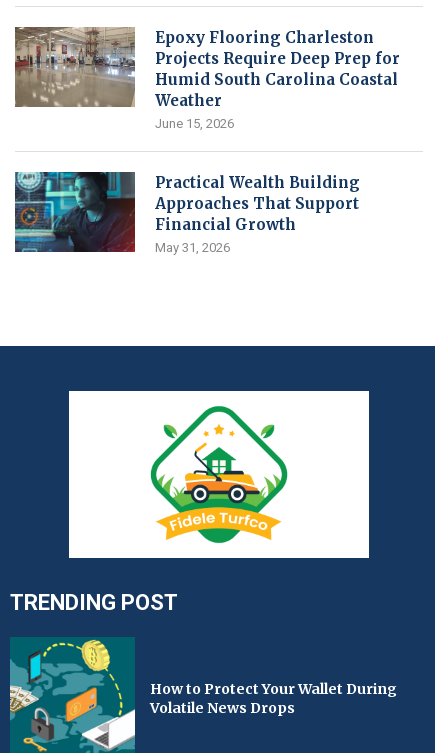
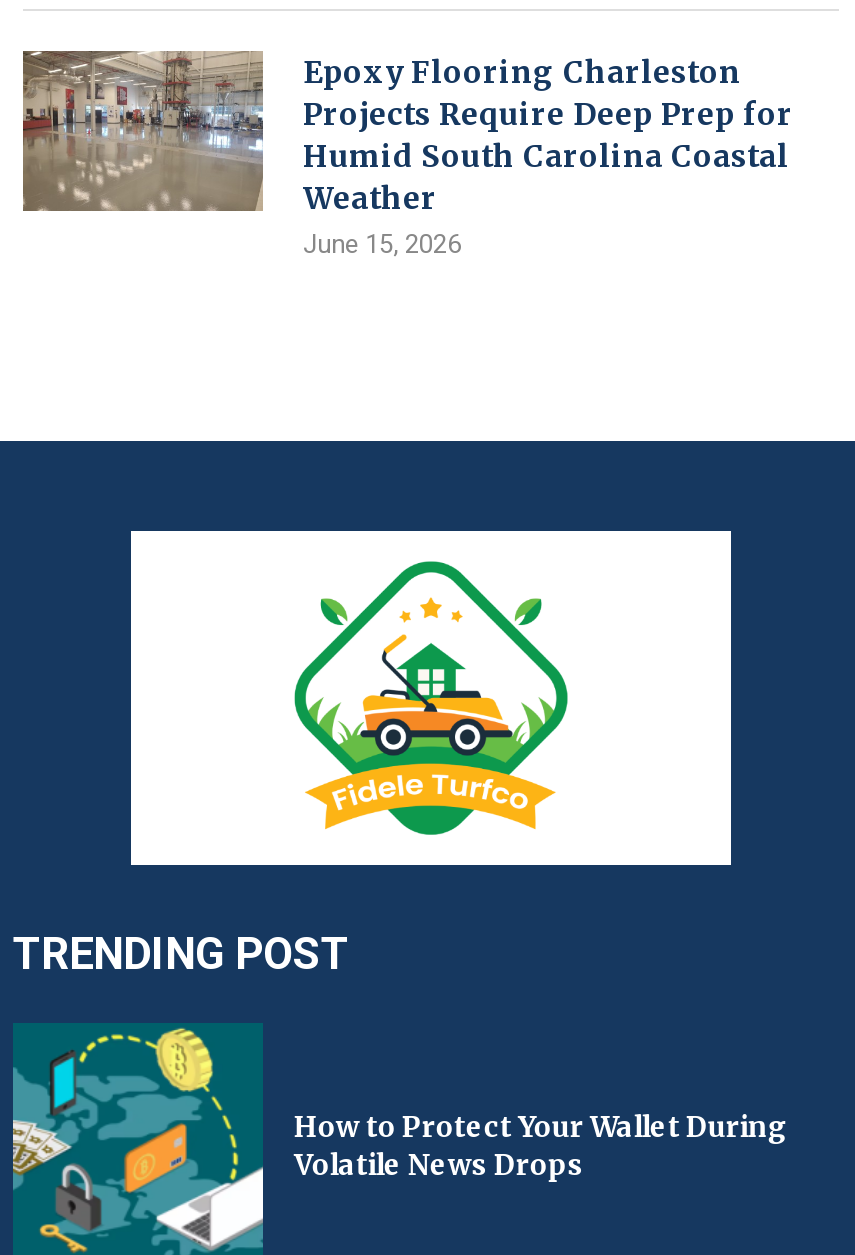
[14,171,360,255] [image] | Practical Wealth Building | Approaches That Support | Financial Growth | May 31, 2026 -> none

